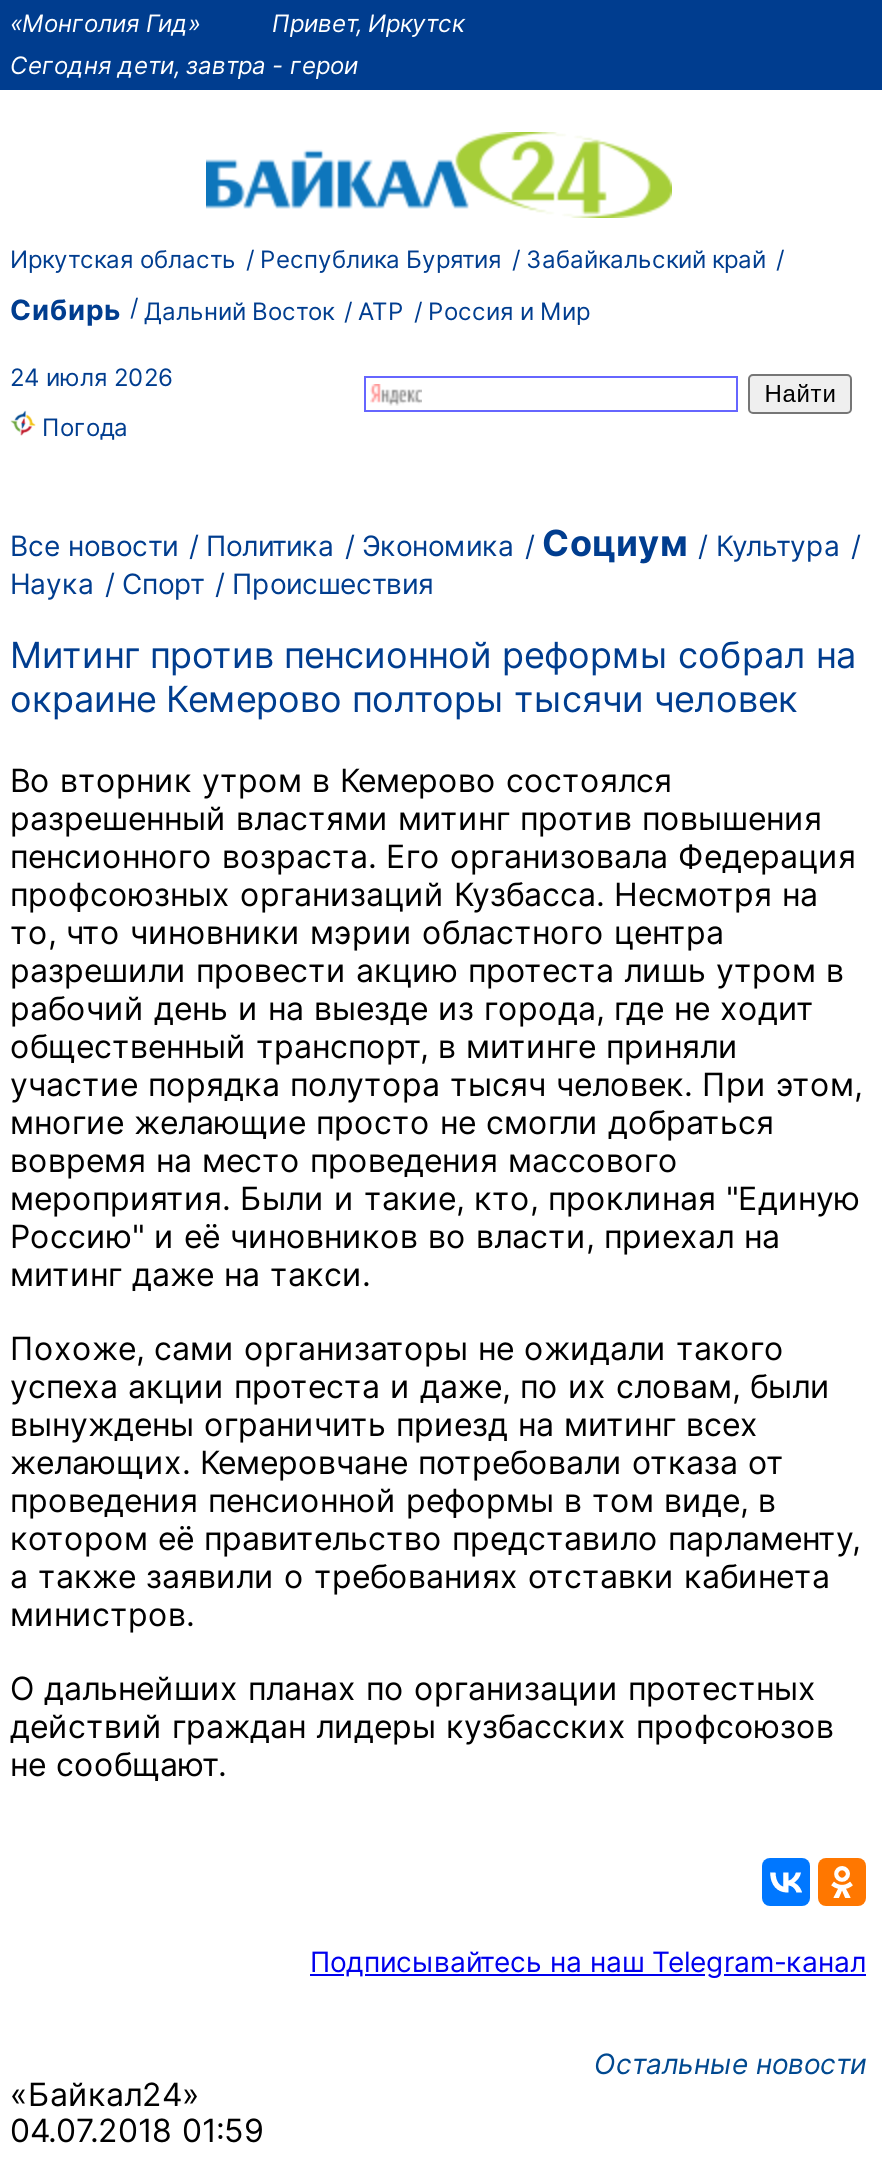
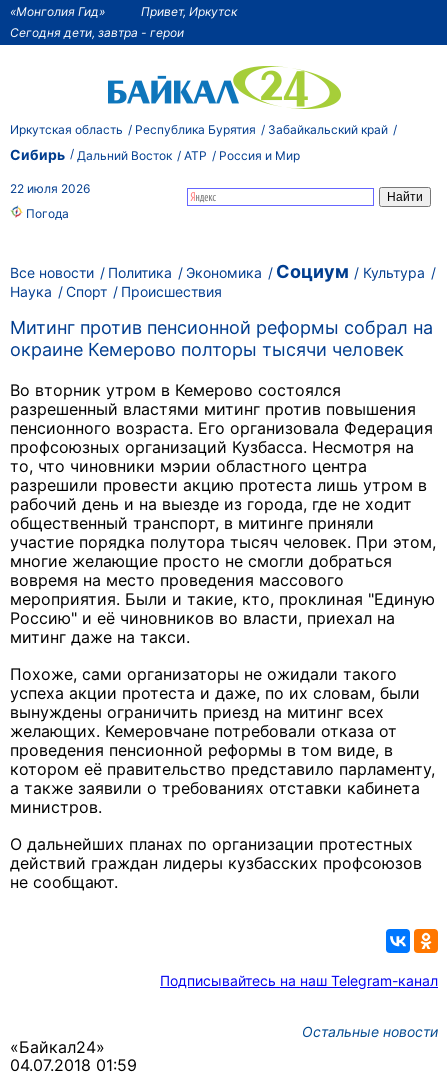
[10,362,172,392] 24 июля 2026 -> [10,181,90,196] 22 июля 2026

